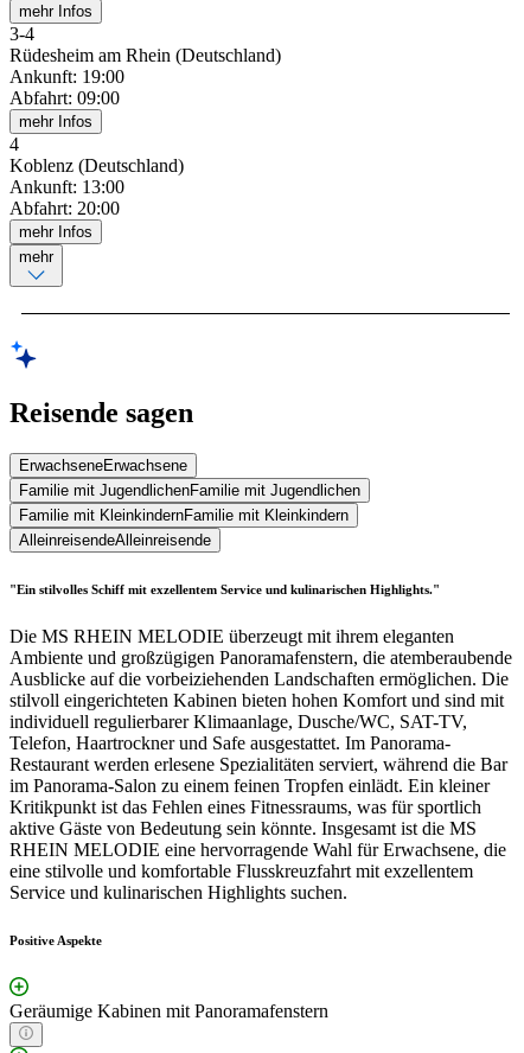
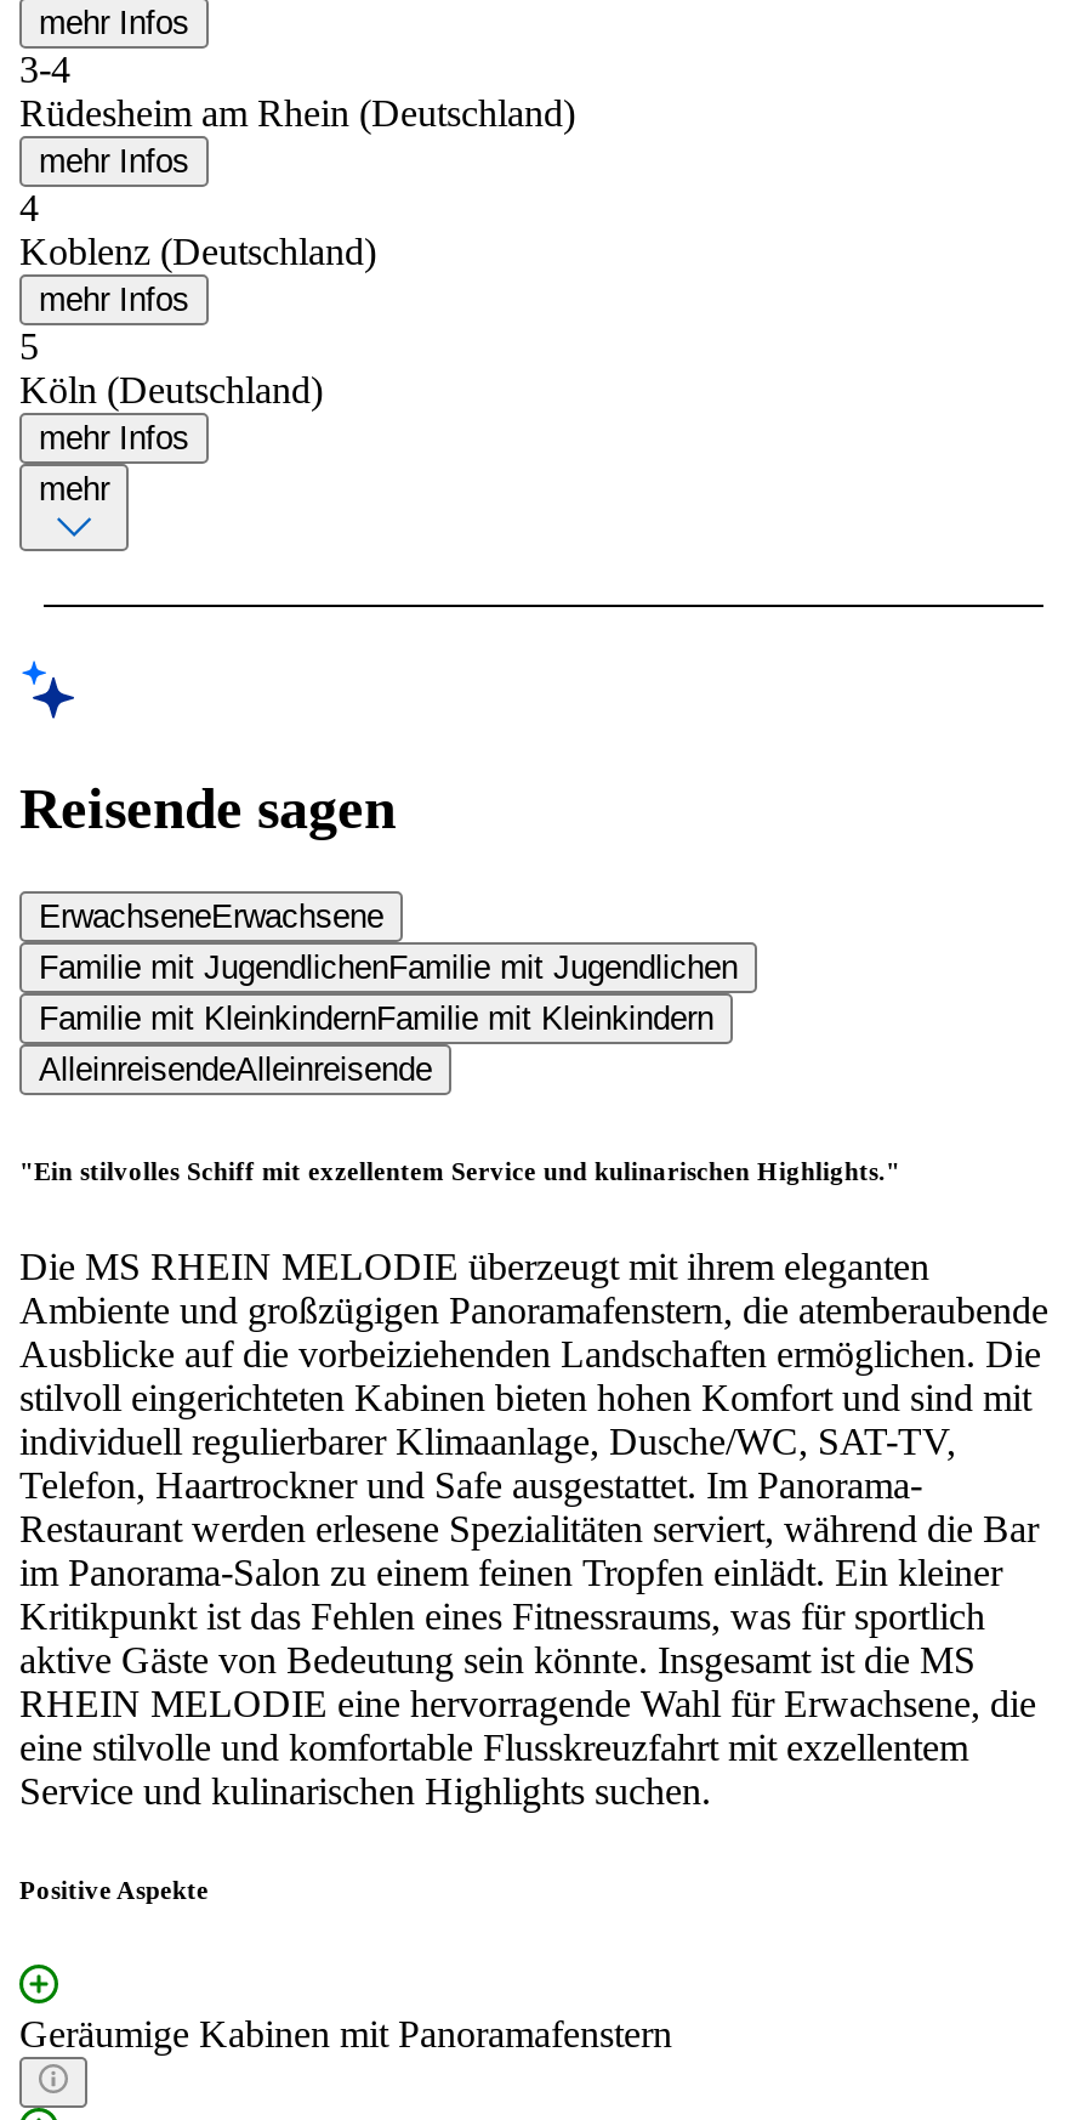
[9,66,124,108] Ankunft: 19:00 | Abfahrt: 09:00 -> none
moved [9,113,184,175] -> [19,143,376,272]: mehr Infos | 4 | Koblenz (Deutschland)
[9,177,124,218] Ankunft: 13:00 | Abfahrt: 20:00 -> [19,282,323,410] mehr Infos | 5 | Köln (Deutschland)

